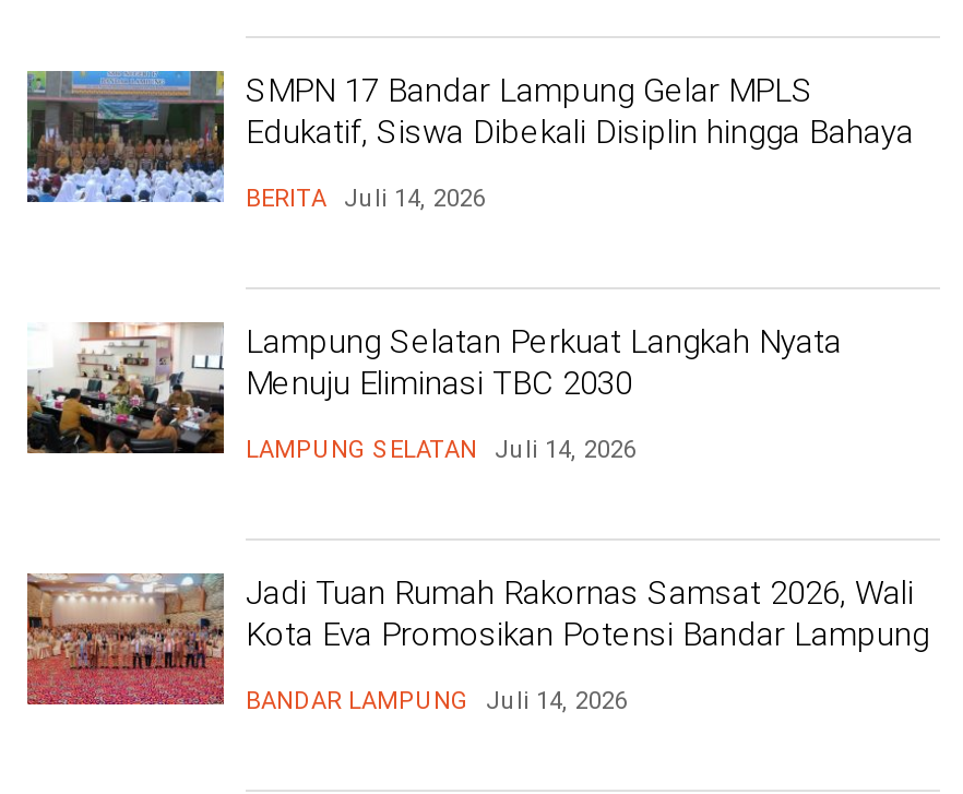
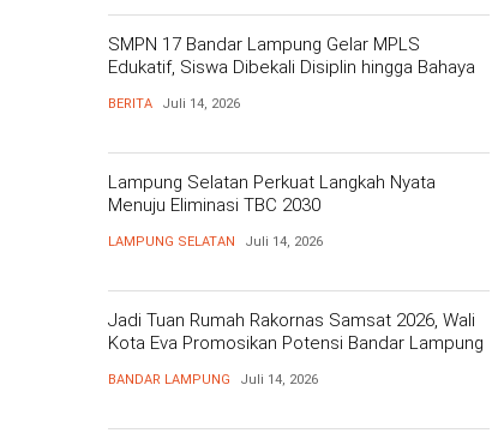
[25,69,226,204] [image] -> none
[25,320,226,455] [image] -> none
[25,571,226,707] [image] -> none

